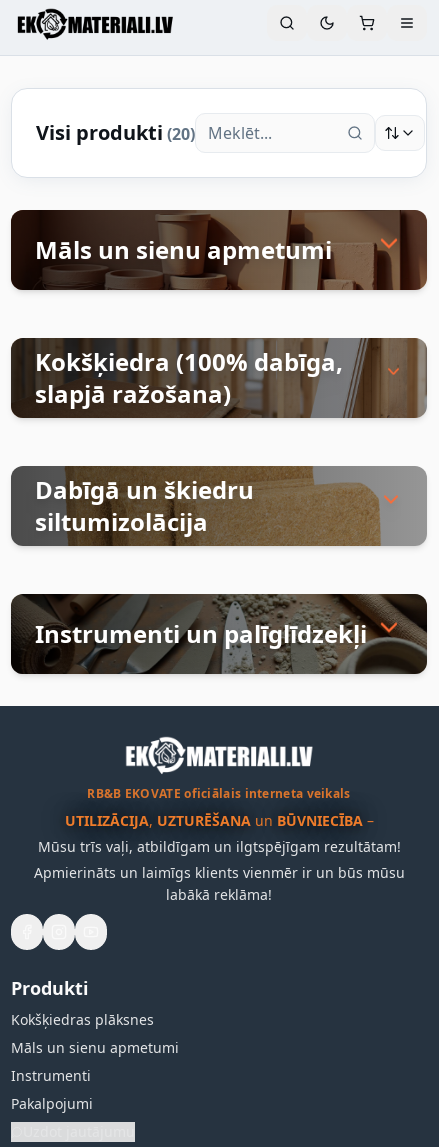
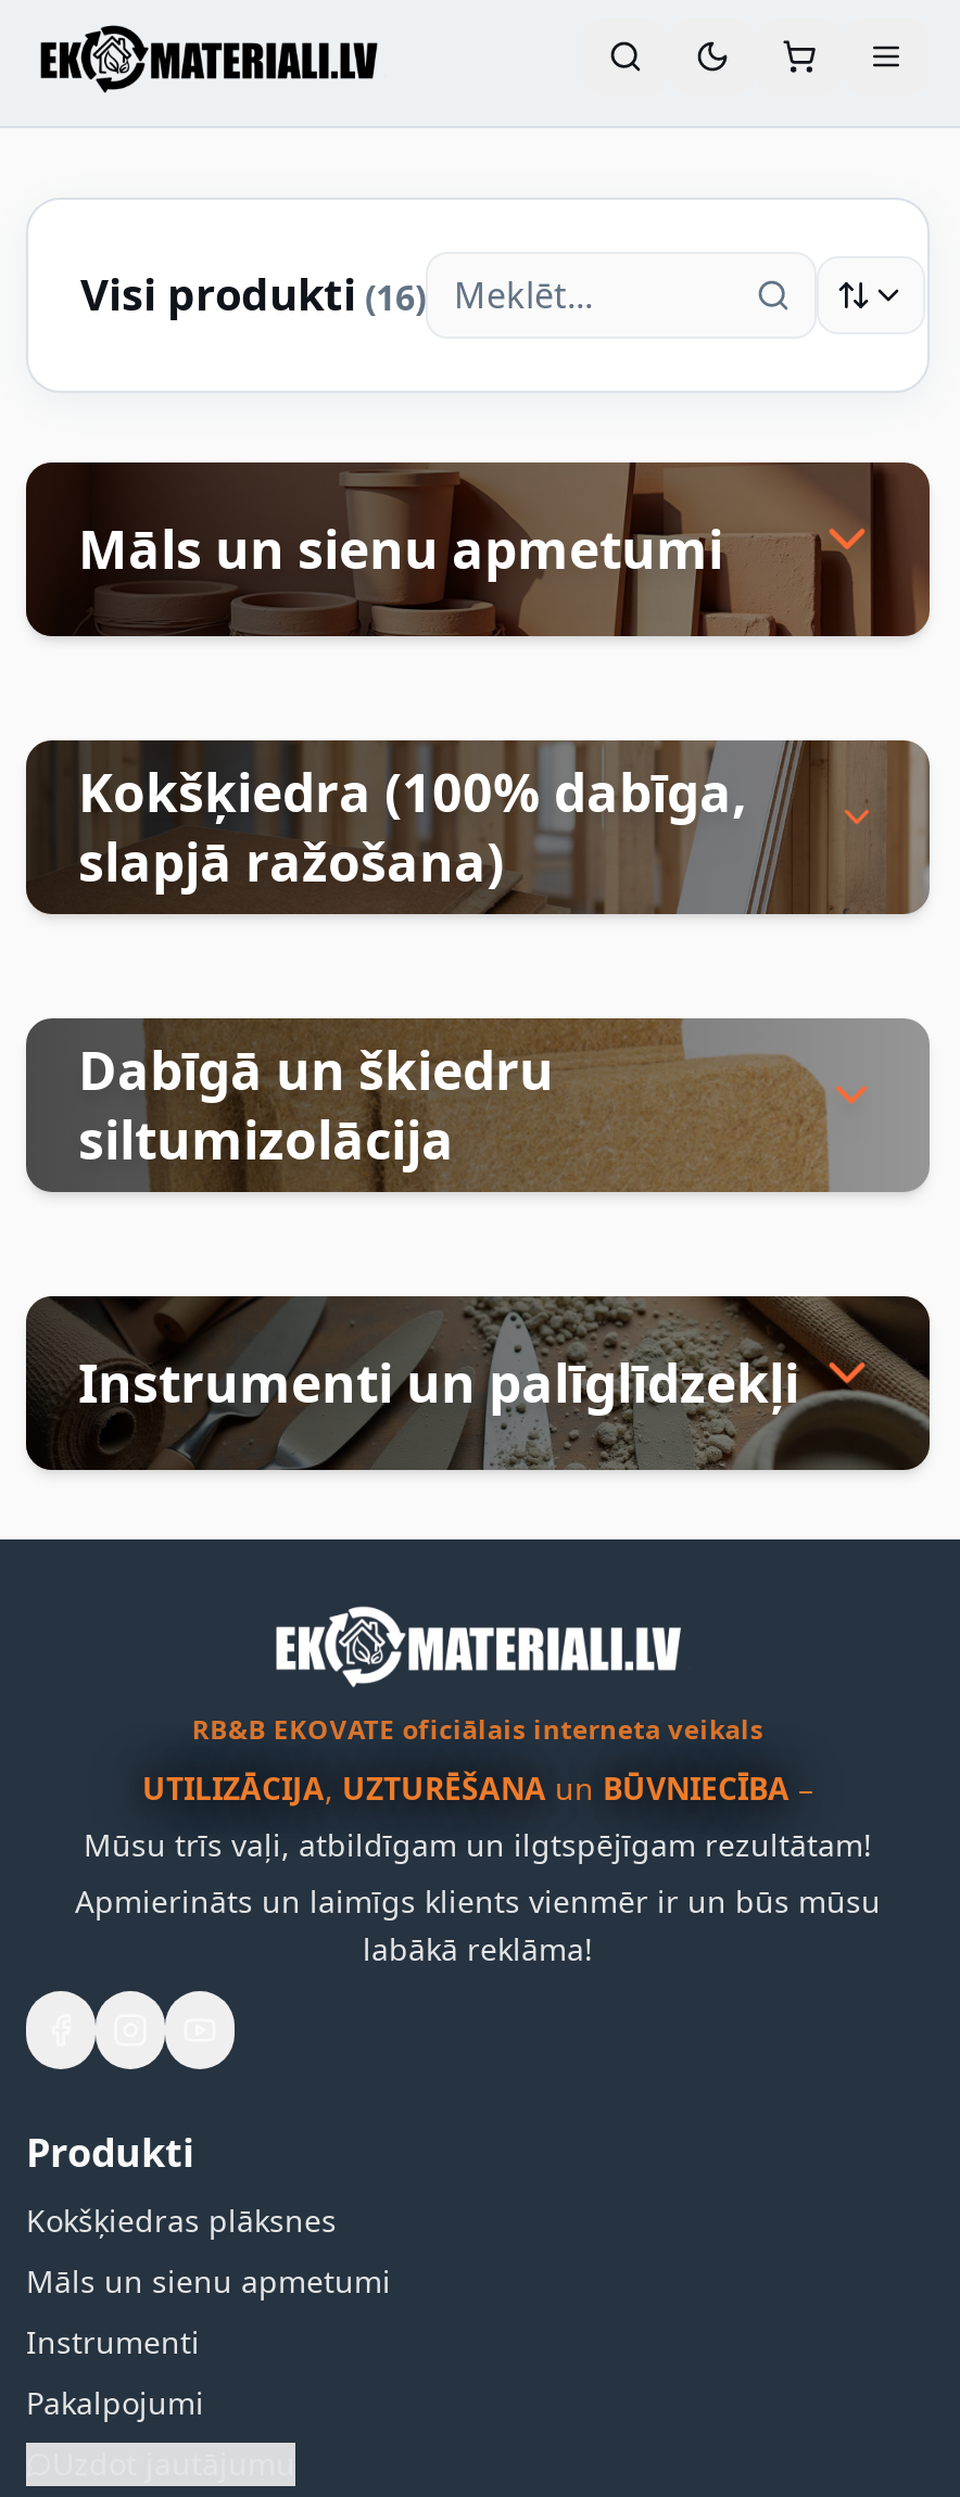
[36,119,195,146] Visi produkti (20) -> [80,265,426,324] Visi produkti (16)

